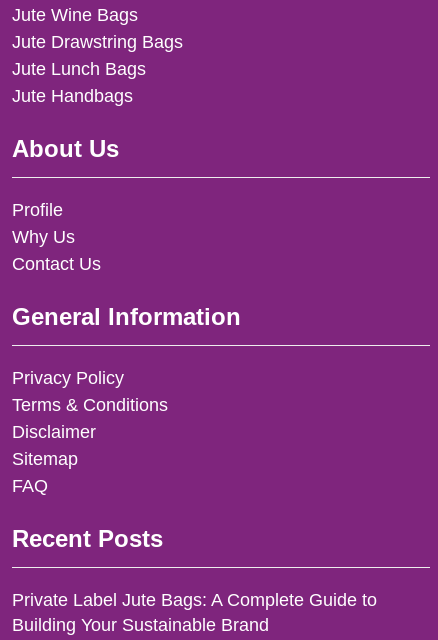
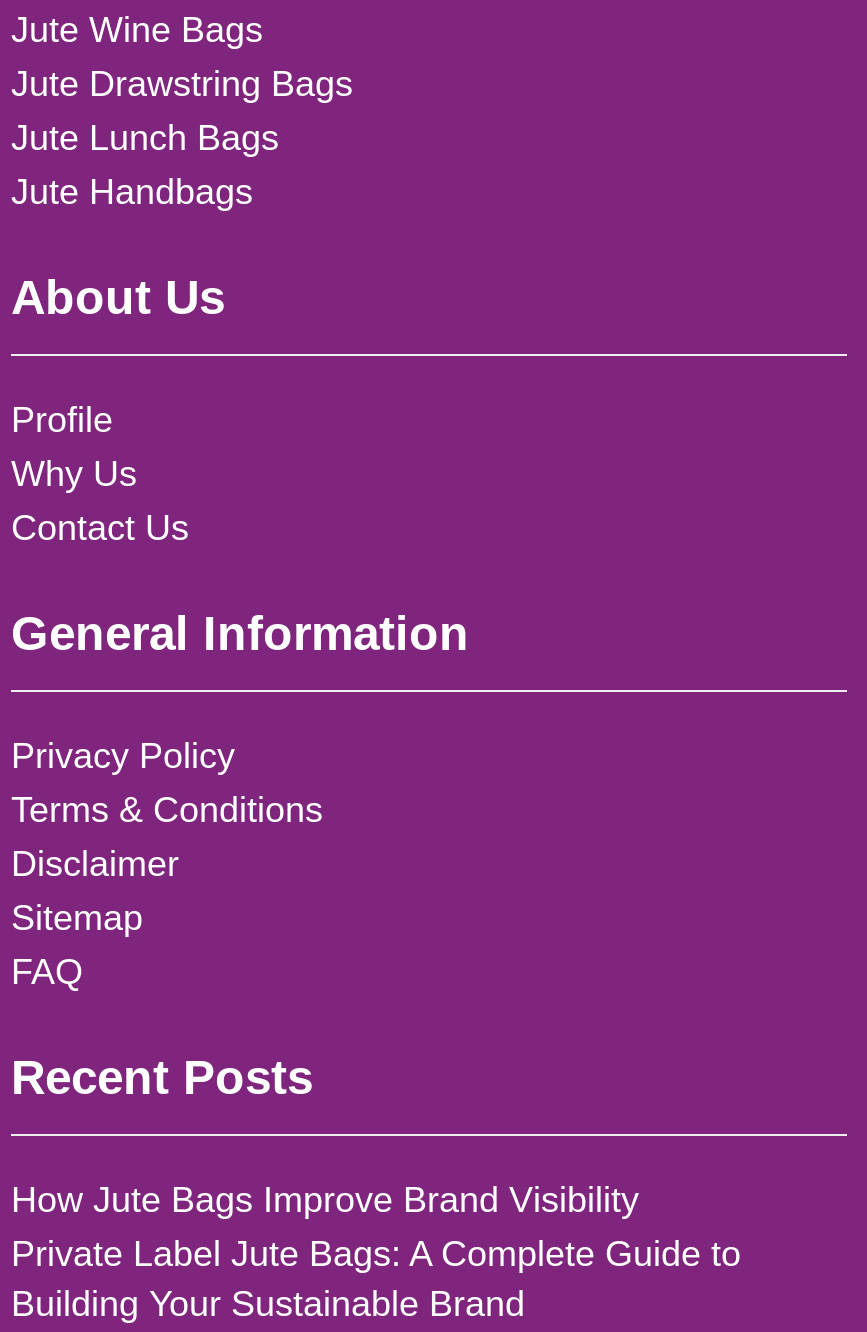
none -> [11,1179,639,1219] How Jute Bags Improve Brand Visibility

